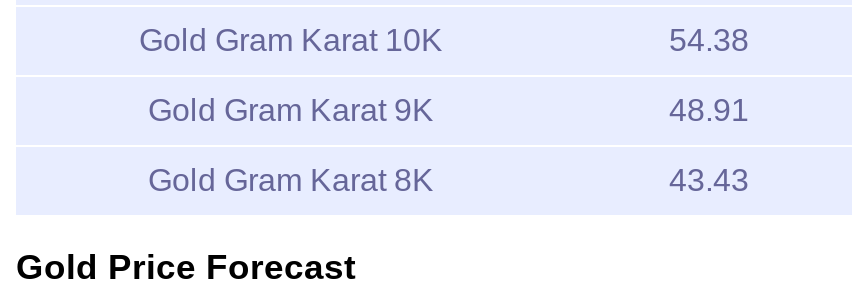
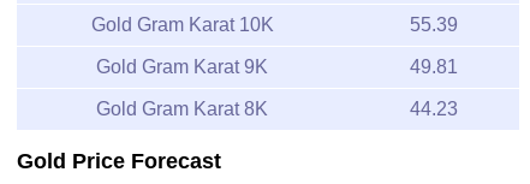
[669,24,749,58] 54.38 -> [409,15,457,35] 55.39
[669,94,749,128] 48.91 -> [409,57,457,78] 49.81
[669,164,749,198] 43.43 -> [409,99,457,120] 44.23

